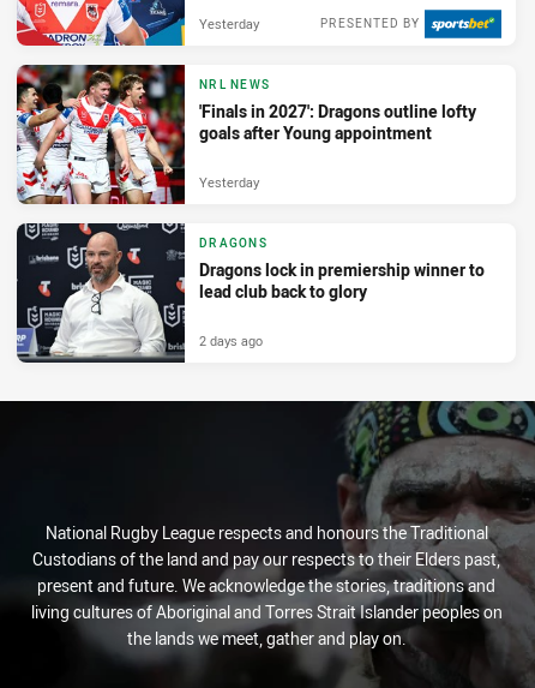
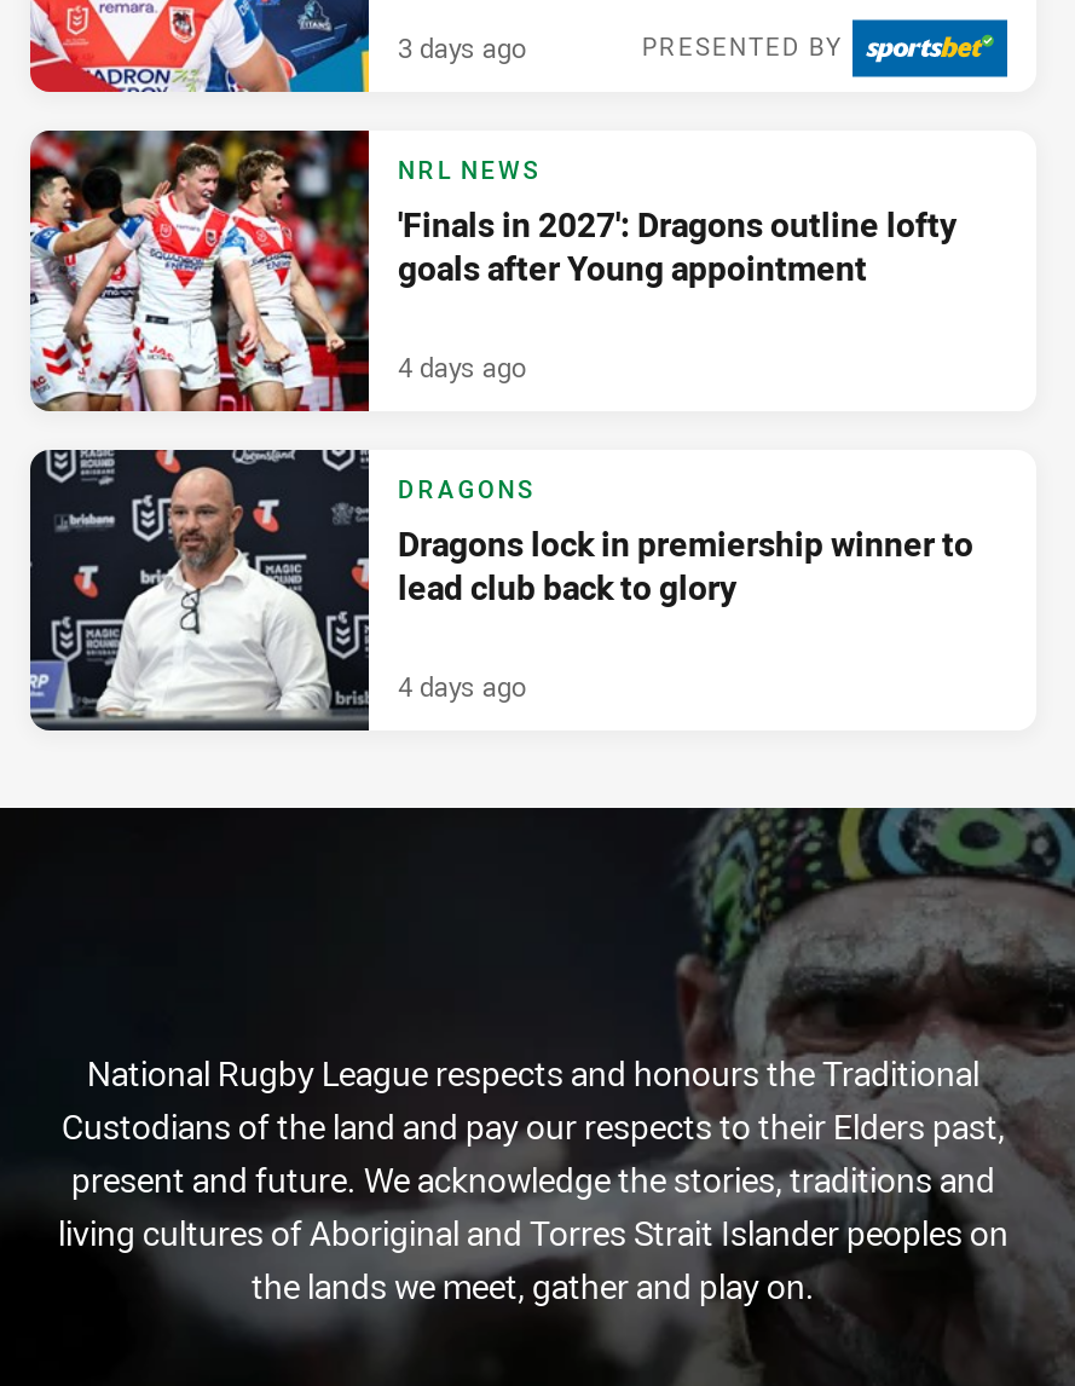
[199,14,259,32] Yesterday -> [398,29,526,65] 3 days ago
[199,173,259,191] Yesterday -> [398,348,526,384] 4 days ago
[199,331,263,349] 2 days ago -> [398,667,526,703] 4 days ago

